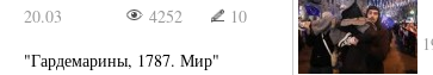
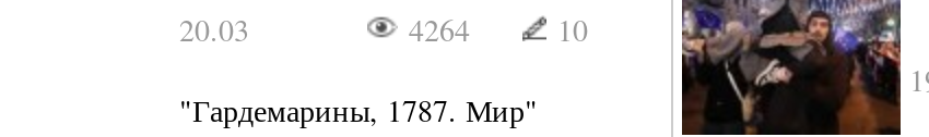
[143,5,247,27] 4252 10 -> [398,9,588,50] 4264 10

